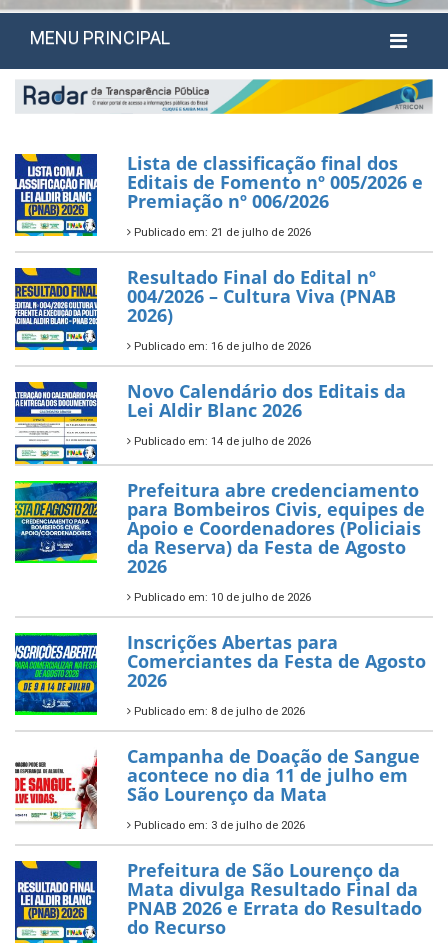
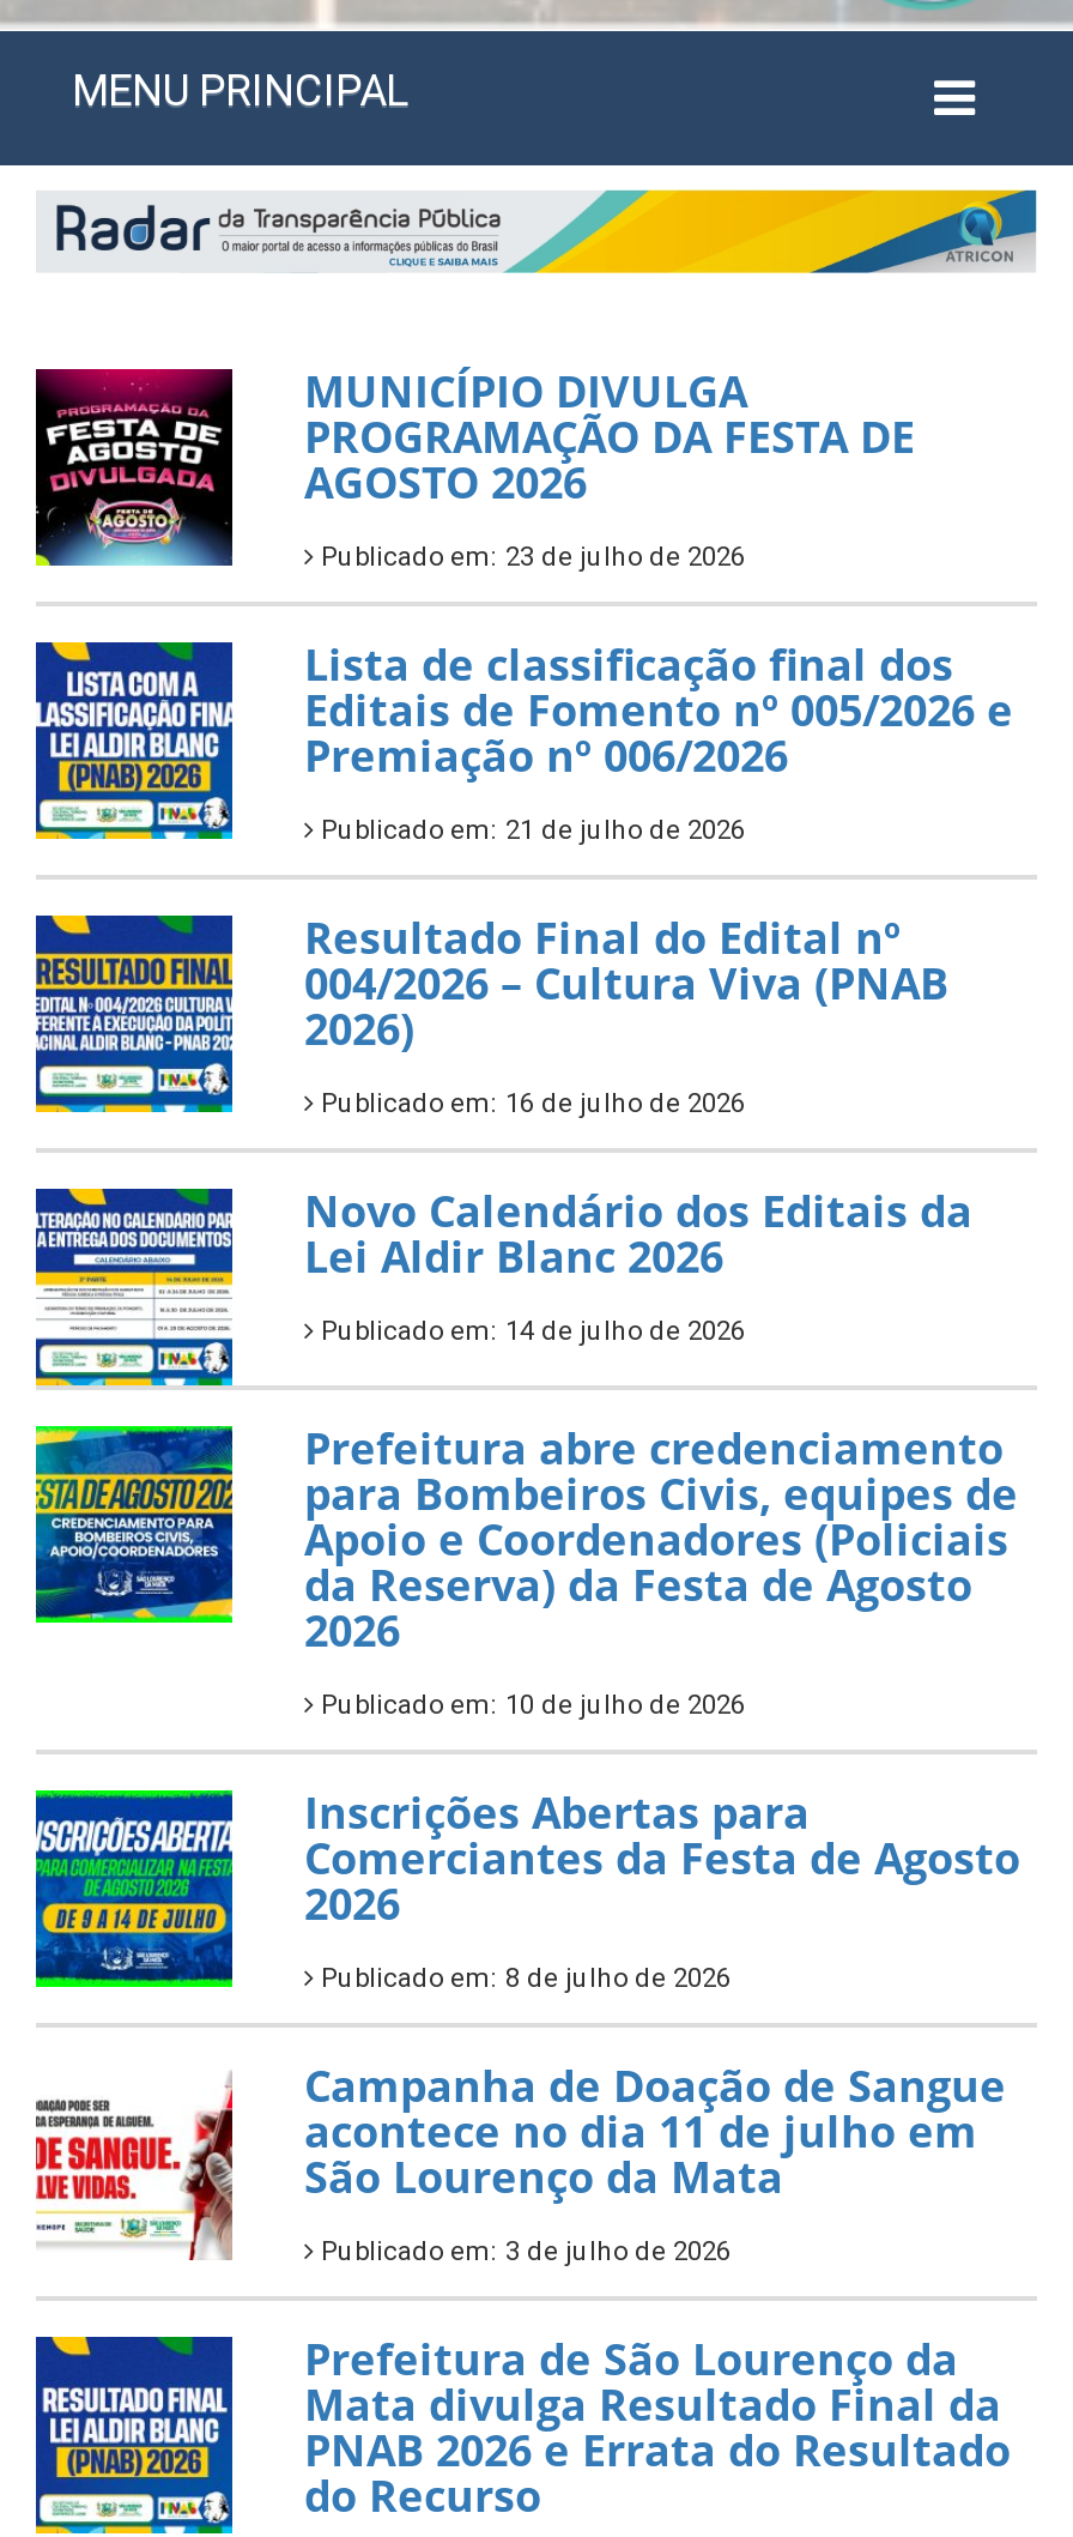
none -> [34,363,915,574] [image] | MUNICÍPIO DIVULGA | PROGRAMAÇÃO DA FESTA DE | AGOSTO 2026 | Publicado em: 23 de julho de 2026

